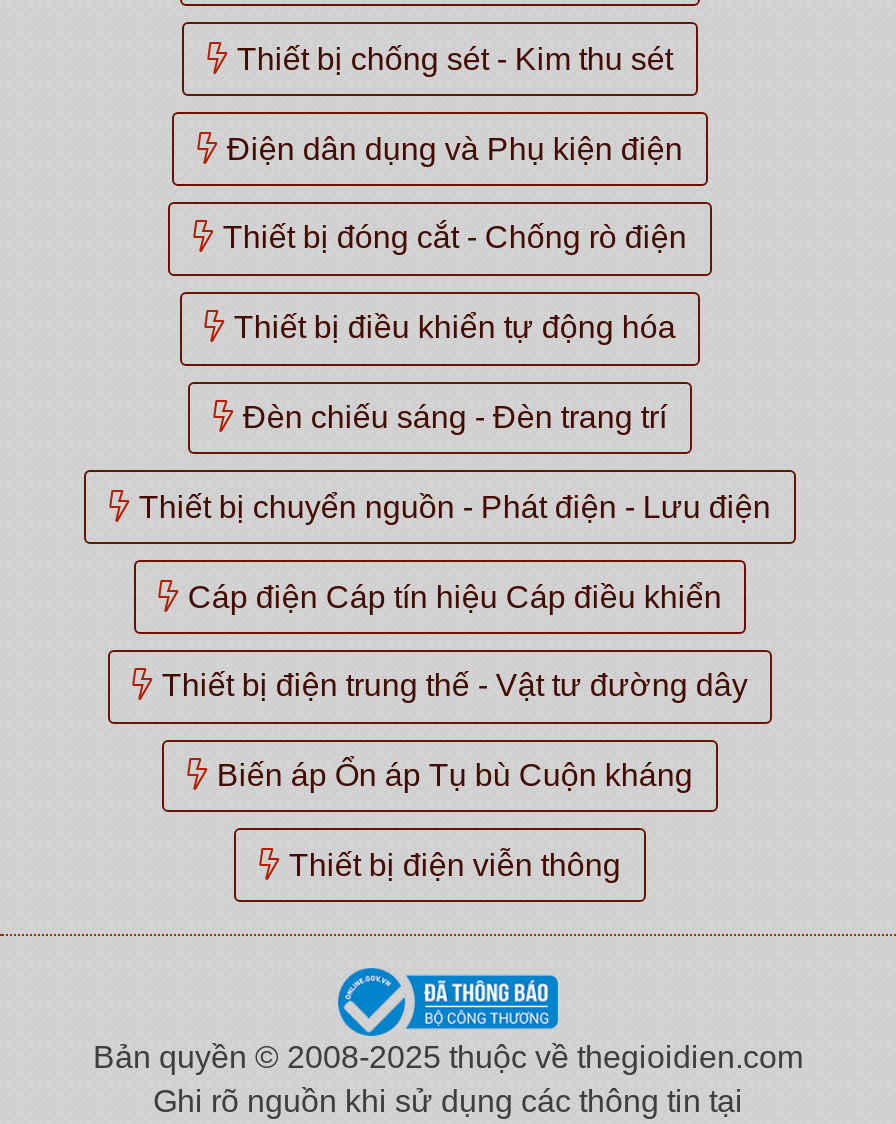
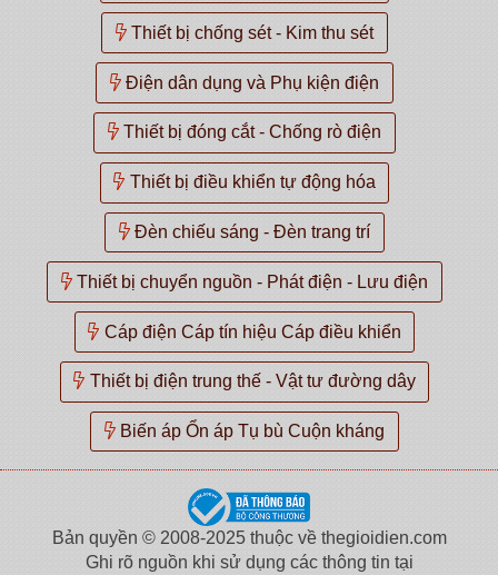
[289,848,621,882] Thiết bị điện viễn thông -> none

